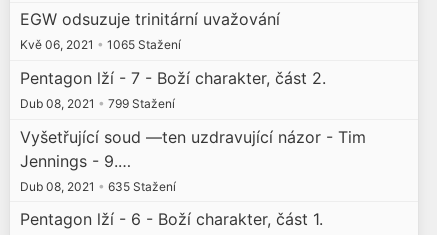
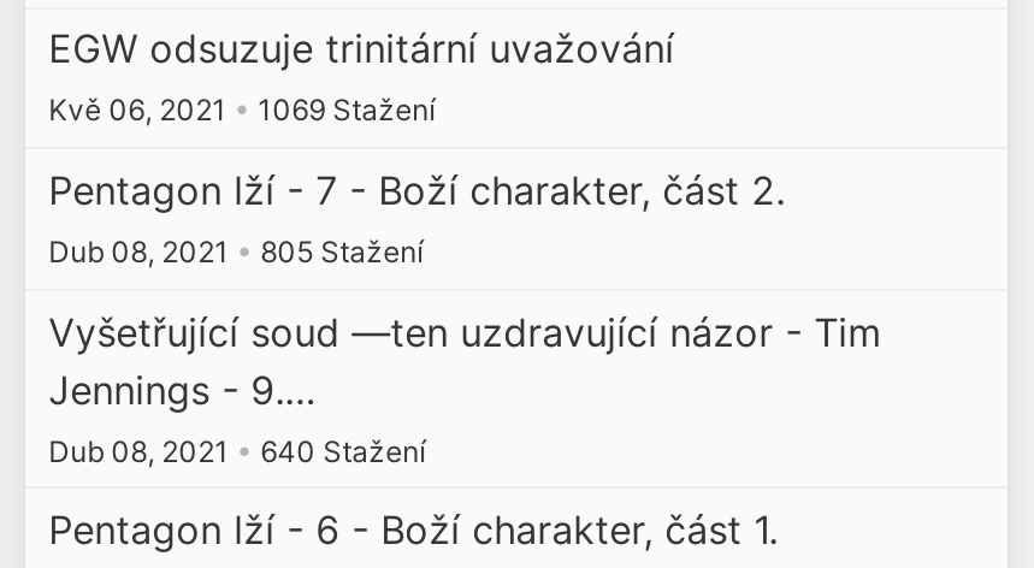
[20,37,181,52] Kvě 06, 2021 • 1065 Stažení -> [48,92,436,129] Kvě 06, 2021 • 1069 Stažení
[20,96,175,111] Dub 08, 2021 • 799 Stažení -> [48,233,424,270] Dub 08, 2021 • 805 Stažení
[20,179,176,194] Dub 08, 2021 • 635 Stažení -> [48,432,426,468] Dub 08, 2021 • 640 Stažení

